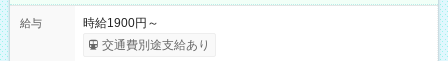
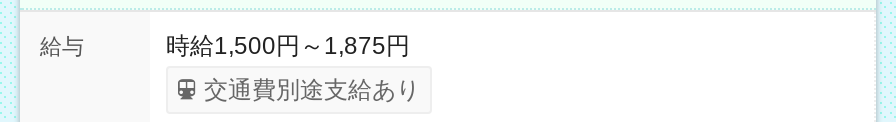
[83,16,159,30] 時給1900円～ -> [166,32,410,60] 時給1,500円～1,875円

